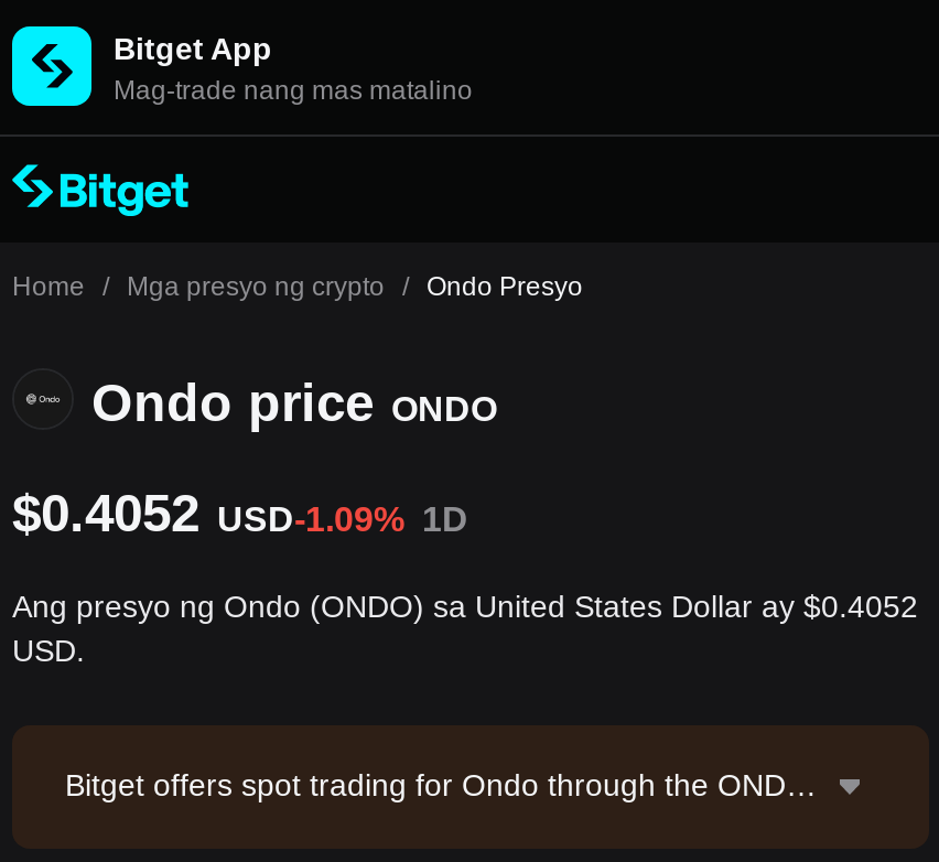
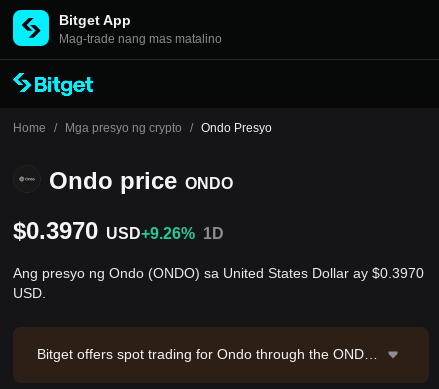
[12,483,468,542] $0.4052 USD-1.09% 1D -> [13,217,224,244] $0.3970 USD+9.26% 1D
[12,589,918,624] Ang presyo ng Ondo (ONDO) sa United States Dollar ay $0.4052 -> [13,265,424,281] Ang presyo ng Ondo (ONDO) sa United States Dollar ay $0.3970

